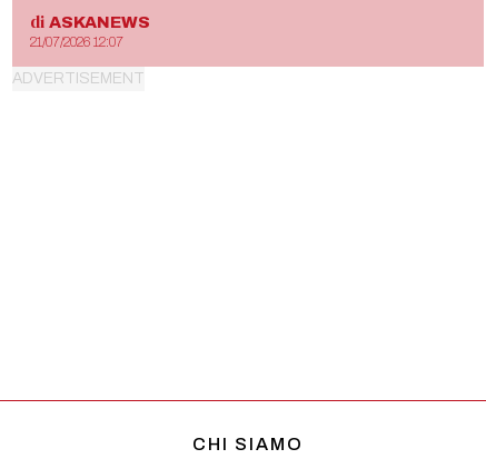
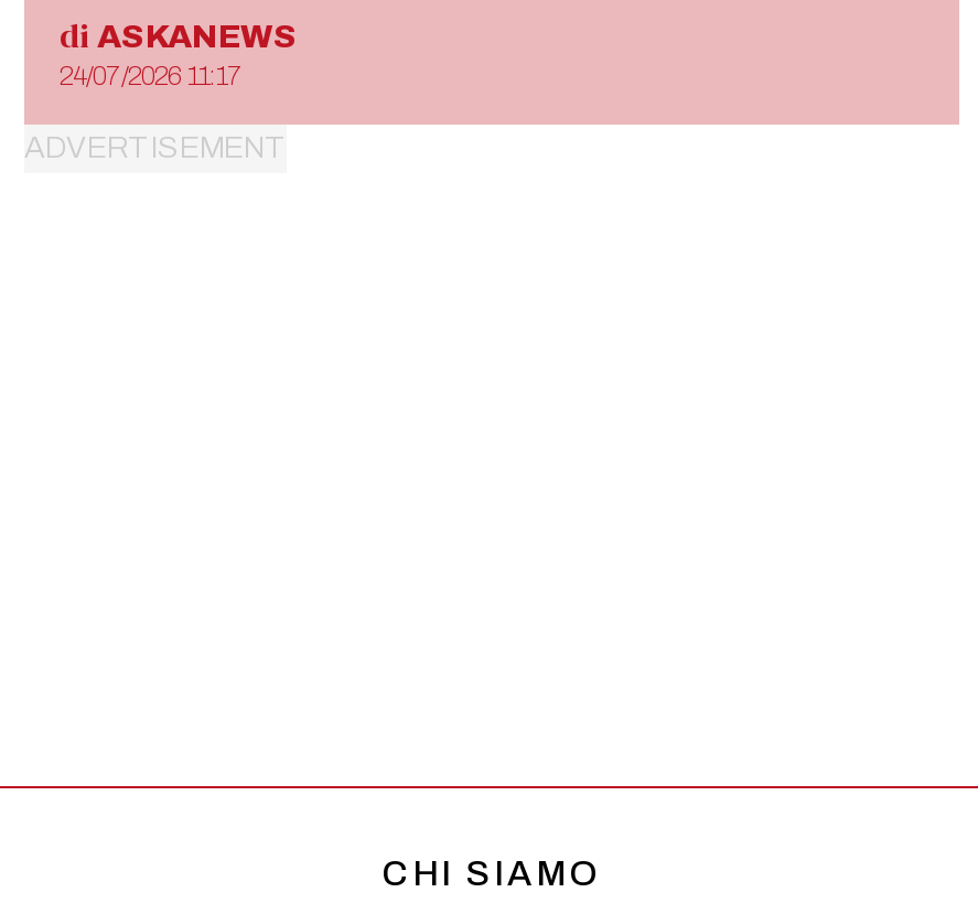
[30,34,123,50] 21/07/2026 12:07 -> [60,61,243,92] 24/07/2026 11:17

